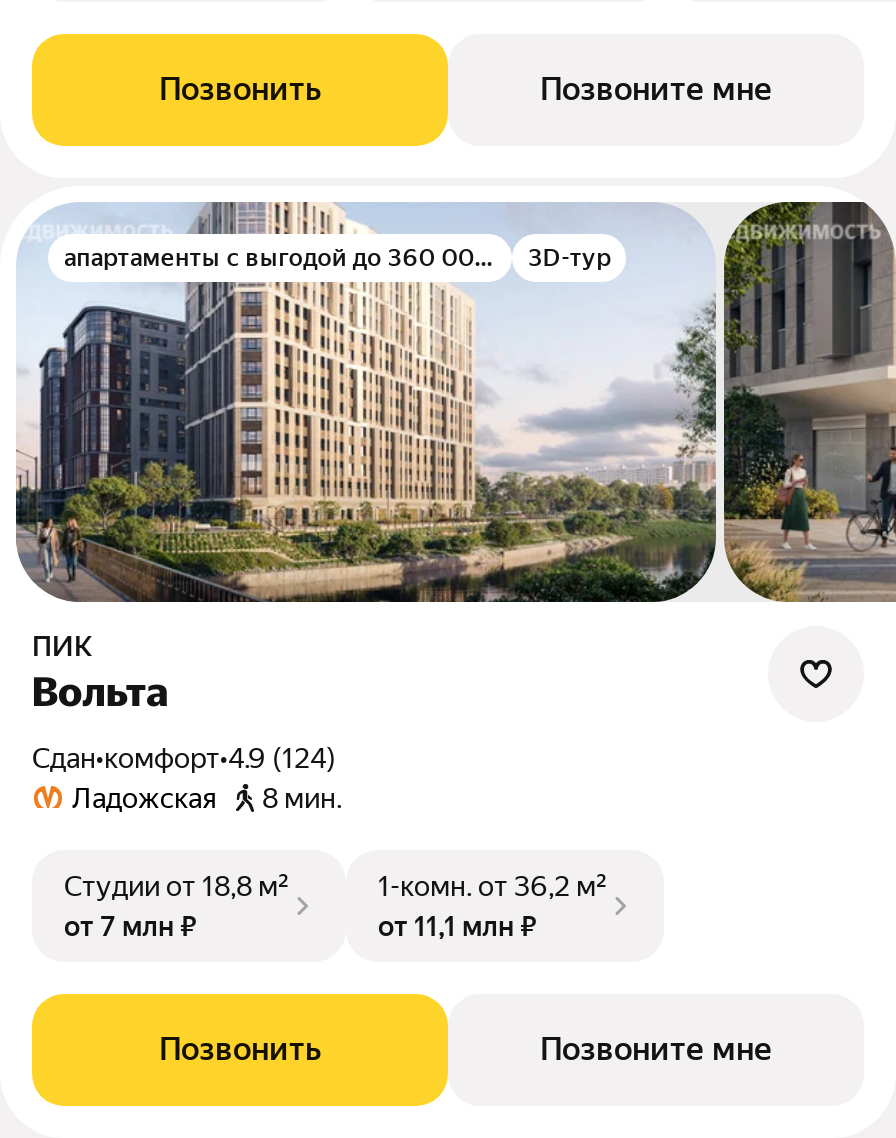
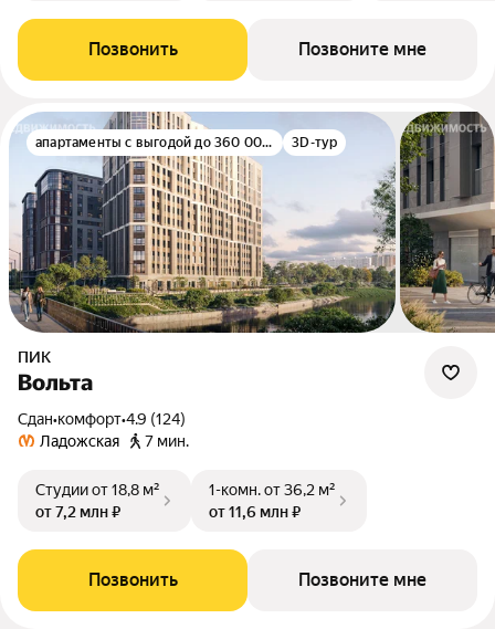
[72,782,342,814] Ладожская 8 мин. -> [40,432,189,450] Ладожская 7 мин.
[64,910,196,942] от 7 млн ₽ -> [35,503,120,521] от 7,2 млн ₽
[378,910,536,942] от 11,1 млн ₽ -> [209,503,301,521] от 11,6 млн ₽

